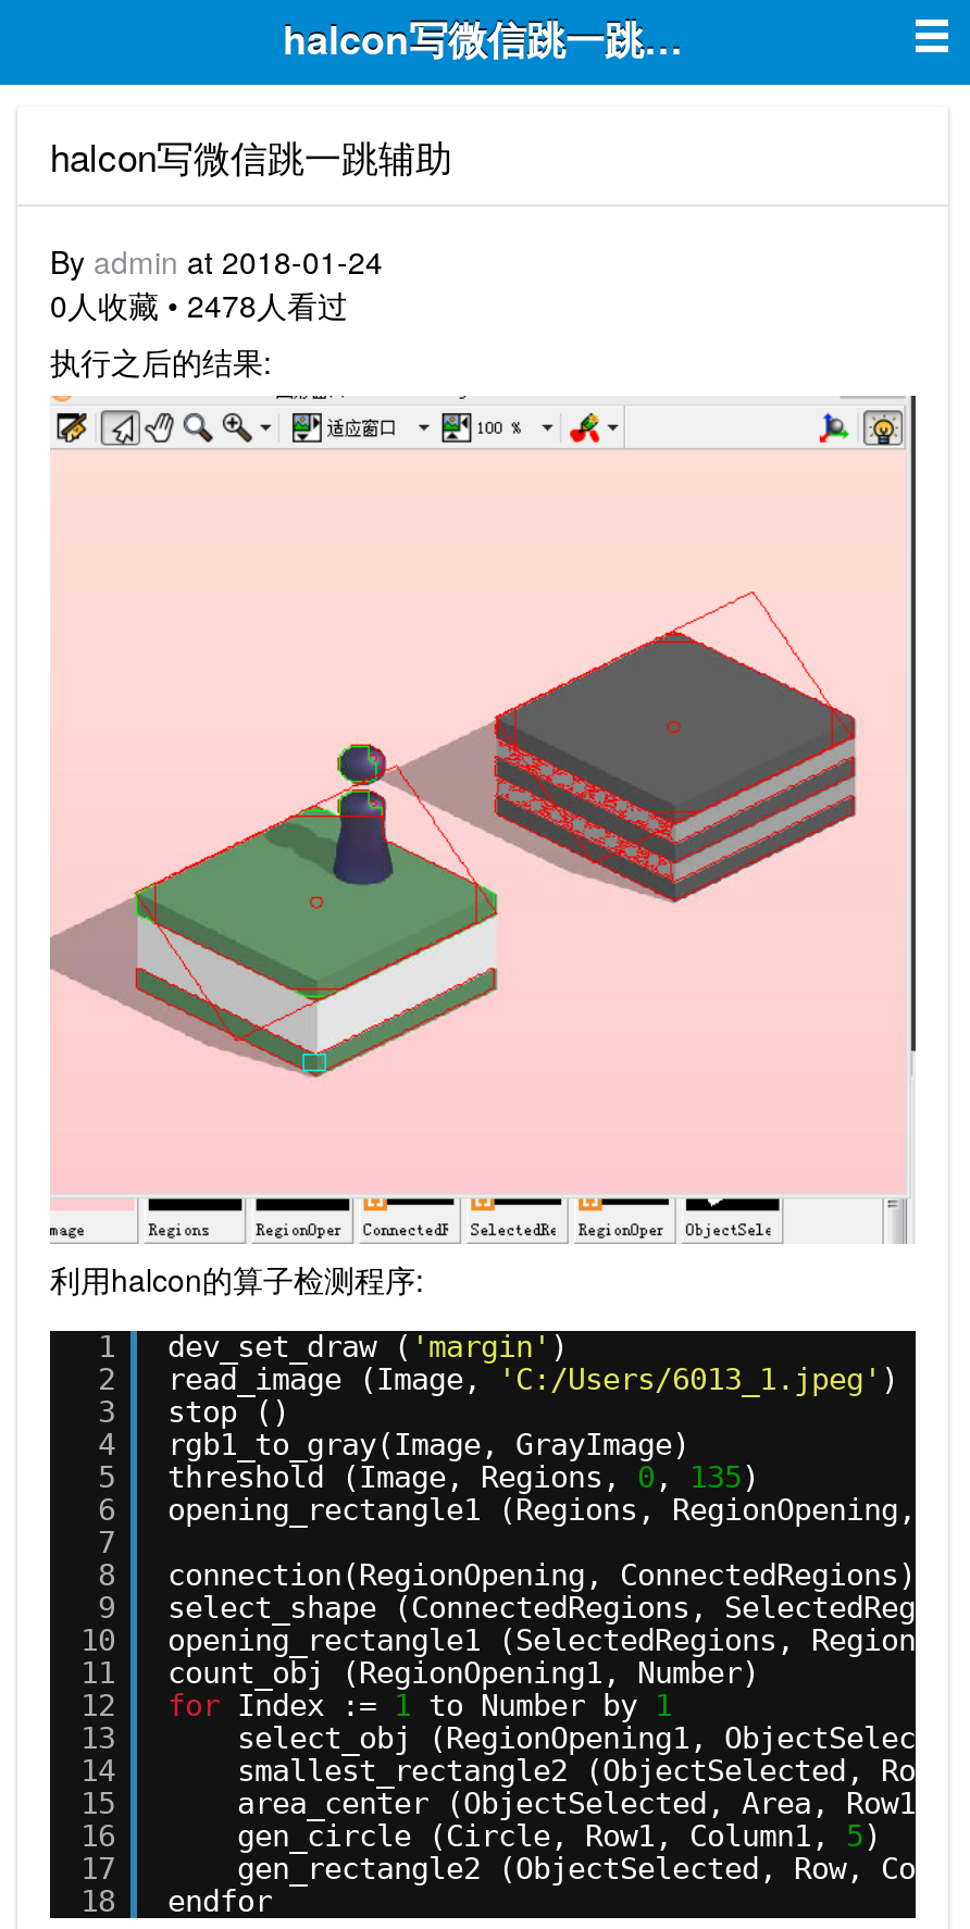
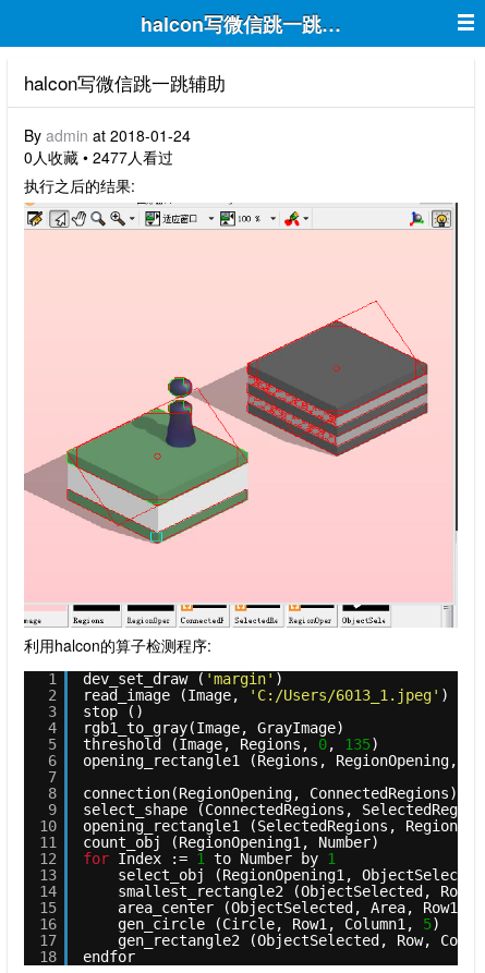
[50,283,348,326] 0人收藏 • 2478人看过 -> [24,146,173,168] 0人收藏 • 2477人看过

